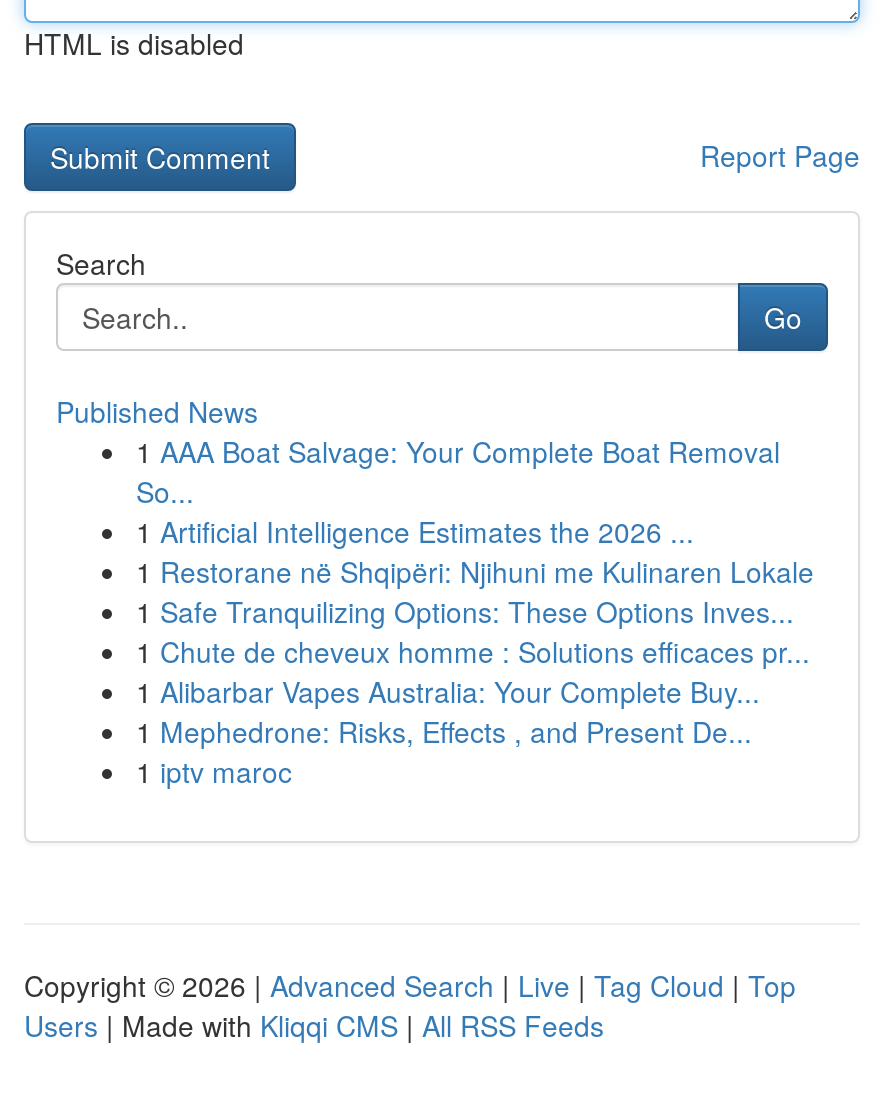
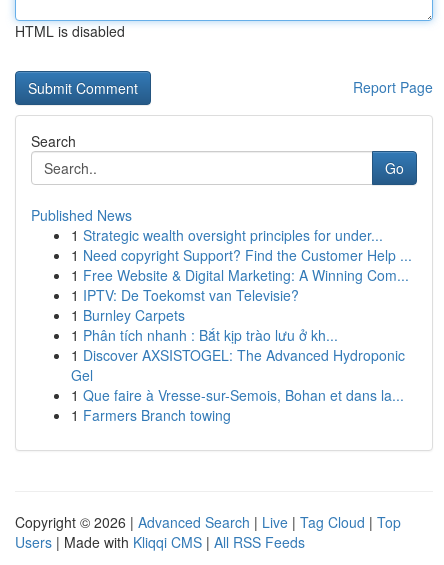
[136,431,814,791] 1 AAA Boat Salvage: Your Complete Boat Removal | So... | 1 Artificial Intelligence Estimates the 2026 ... | 1 Restorane në Shqipëri: Njihuni me Kulinaren Lokale | 1 Safe Tranquilizing Options: These Options Inves... | 1 Chute de cheveux homme : Solutions efficaces pr... | 1 Alibarbar Vapes Australia: Your Complete Buy... | 1 Mephedrone: Risks, Effects , and Present De... | 1 iptv maroc -> [71,225,412,425] 1 Strategic wealth oversight principles for under... | 1 Need copyright Support? Find the Customer Help ... | 1 Free Website & Digital Marketing: A Winning Com... | 1 IPTV: De Toekomst van Televisie? | 1 Burnley Carpets | 1 Phân tích nhanh : Bắt kịp trào lưu ở kh... | 1 Discover AXSISTOGEL: The Advanced Hydroponic | Gel | 1 Que faire à Vresse-sur-Semois, Bohan et dans la... | 1 Farmers Branch towing

